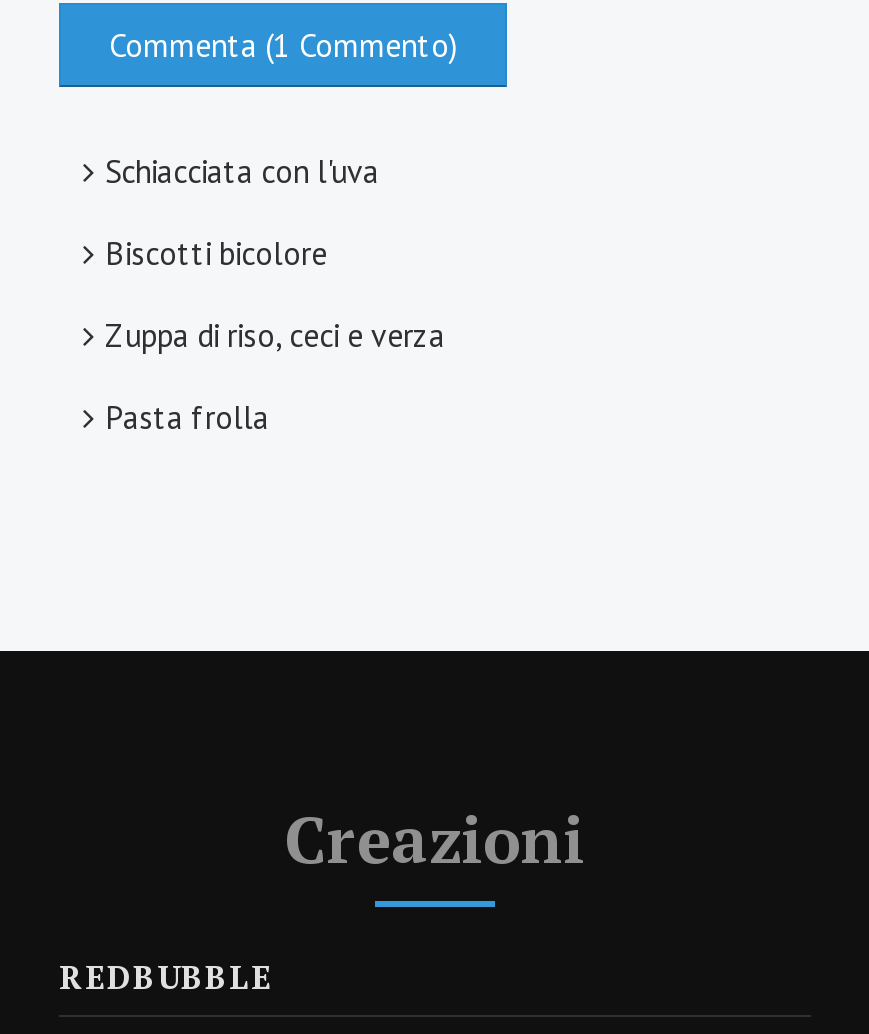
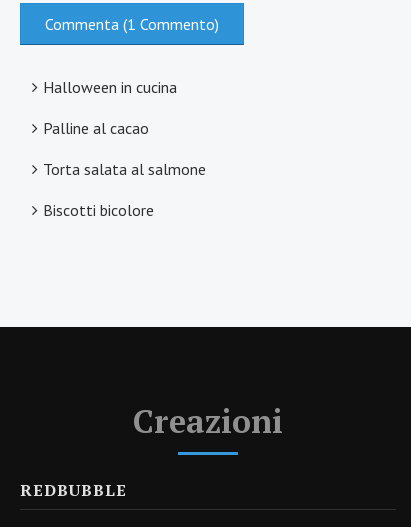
[105,151,379,191] Schiacciata con l'uva -> [43,77,206,179] Halloween in cucina | Palline al cacao | Torta salata al salmone
moved [105,233,327,273] -> [43,200,154,220]: Biscotti bicolore
[105,315,445,437] Zuppa di riso, ceci e verza | Pasta frolla -> none

